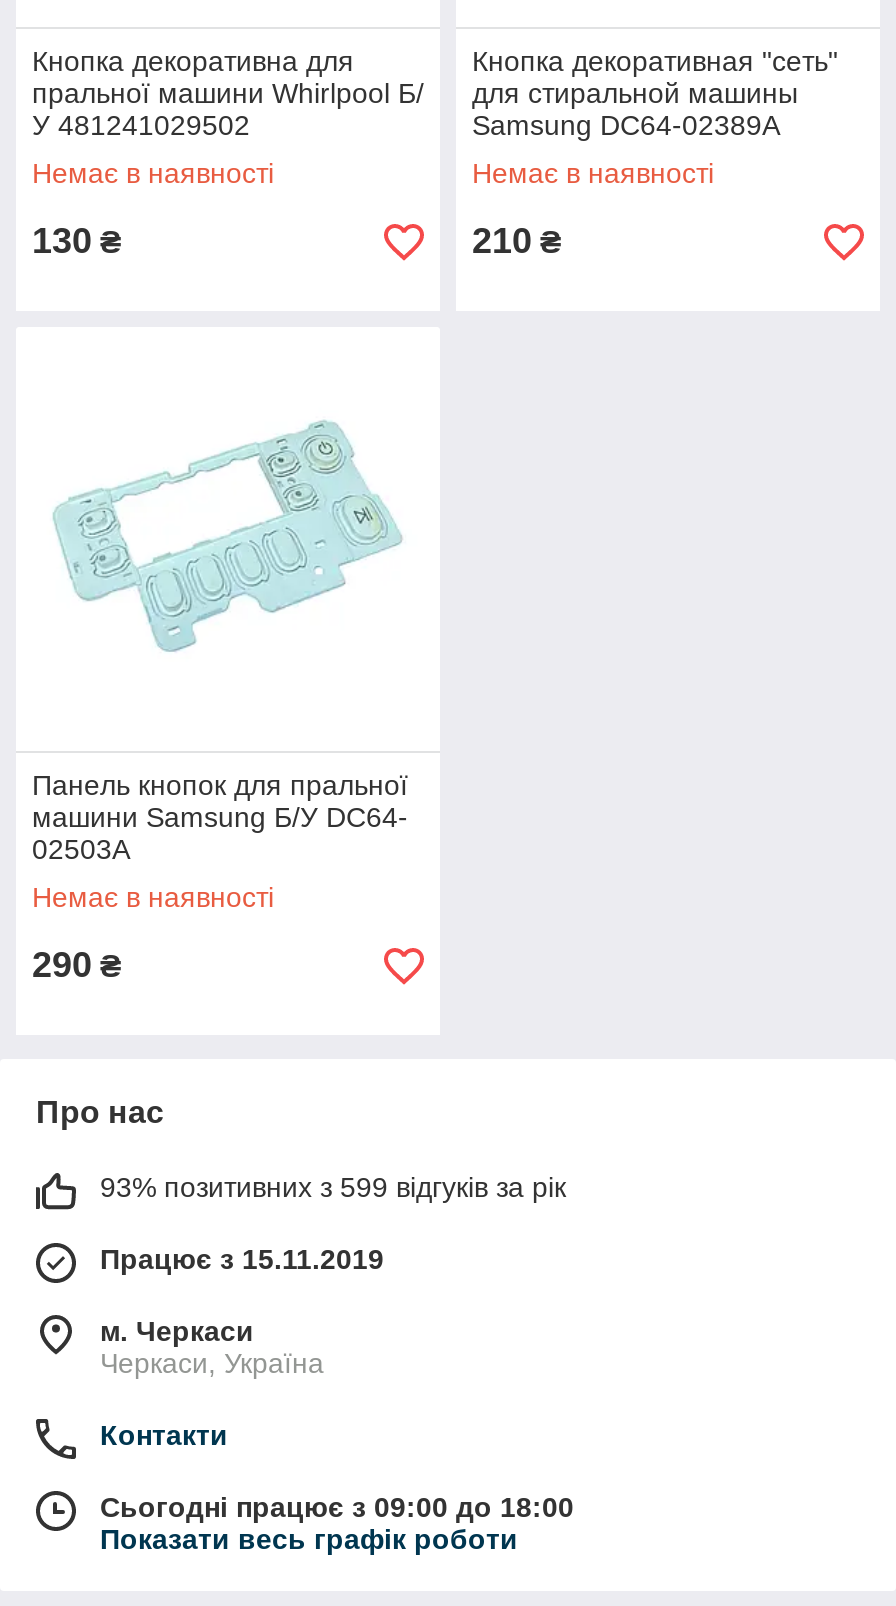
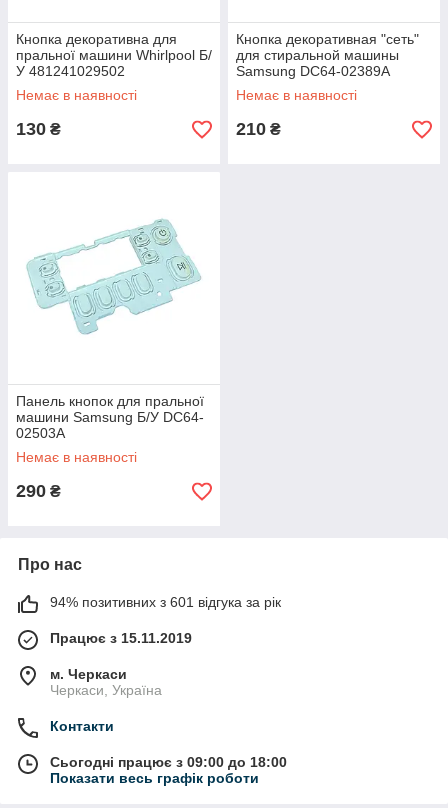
[100,1171,566,1203] 93% позитивних з 599 відгуків за рік -> [50,594,281,610] 94% позитивних з 601 відгука за рік

